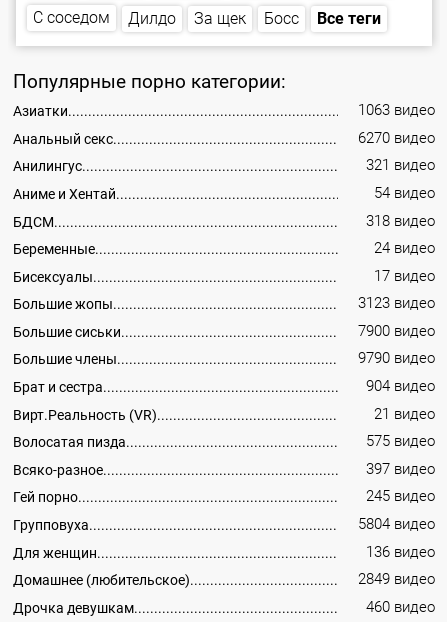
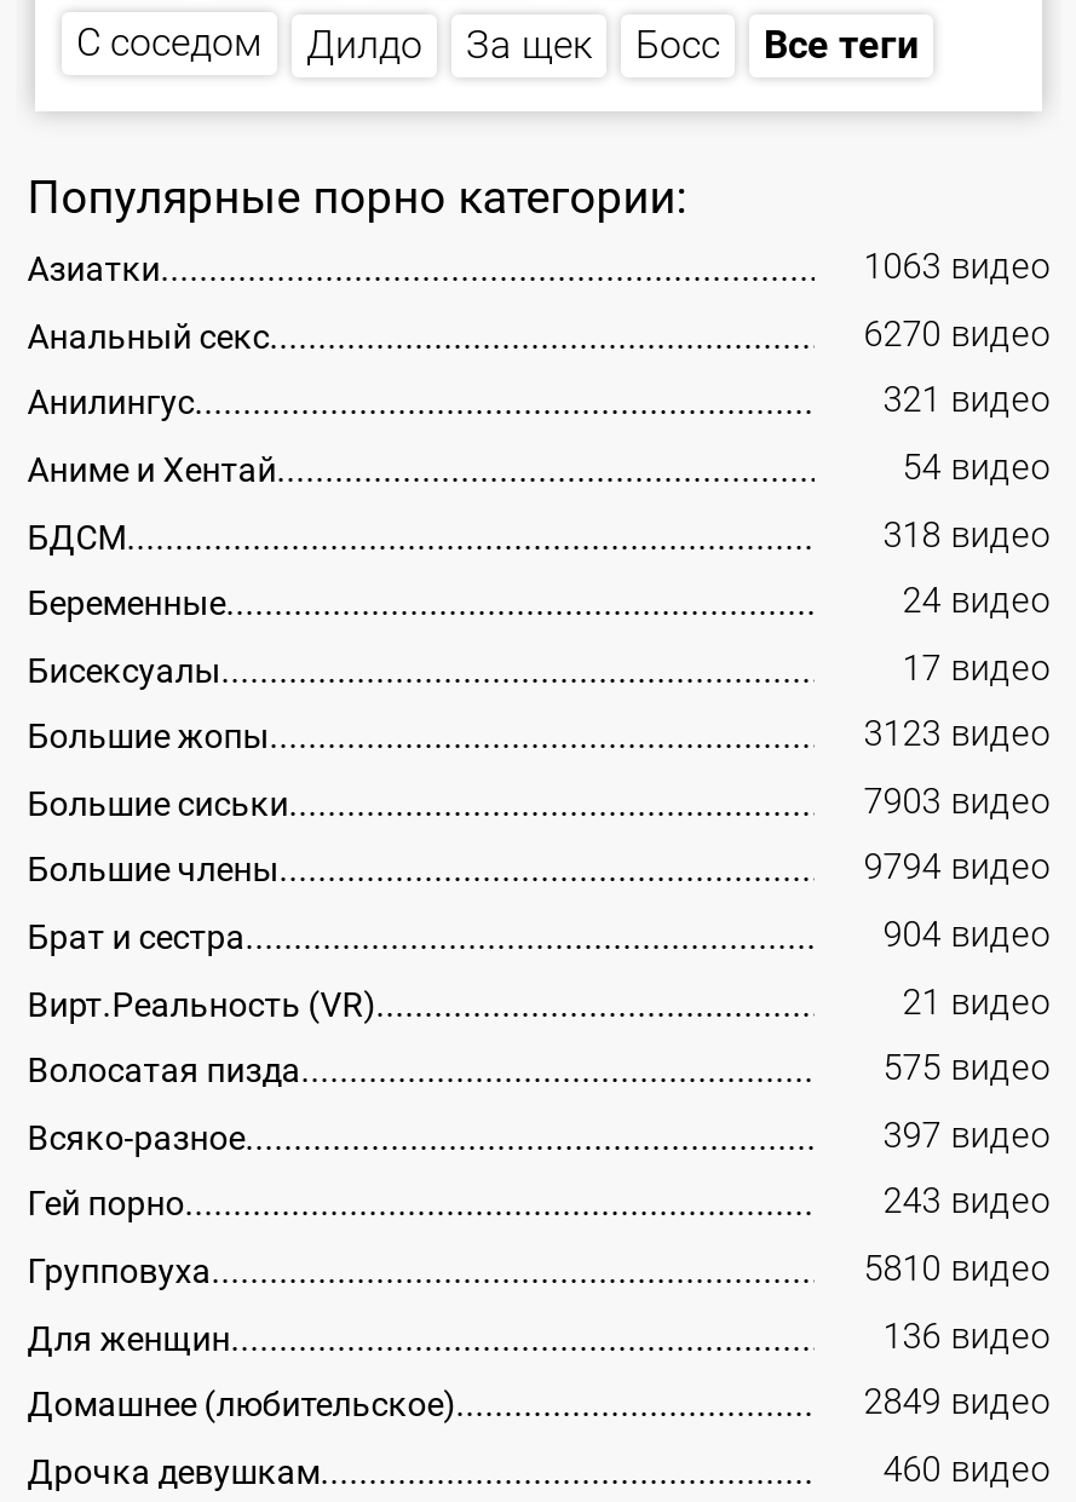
[358,323,435,340] 7900 видео -> [864,782,1050,823] 7903 видео
[358,350,435,367] 9790 видео -> [864,848,1050,890] 9794 видео
[366,488,435,505] 245 видео -> [883,1182,1050,1223] 243 видео
[358,516,435,533] 5804 видео -> [864,1249,1050,1290] 5810 видео

